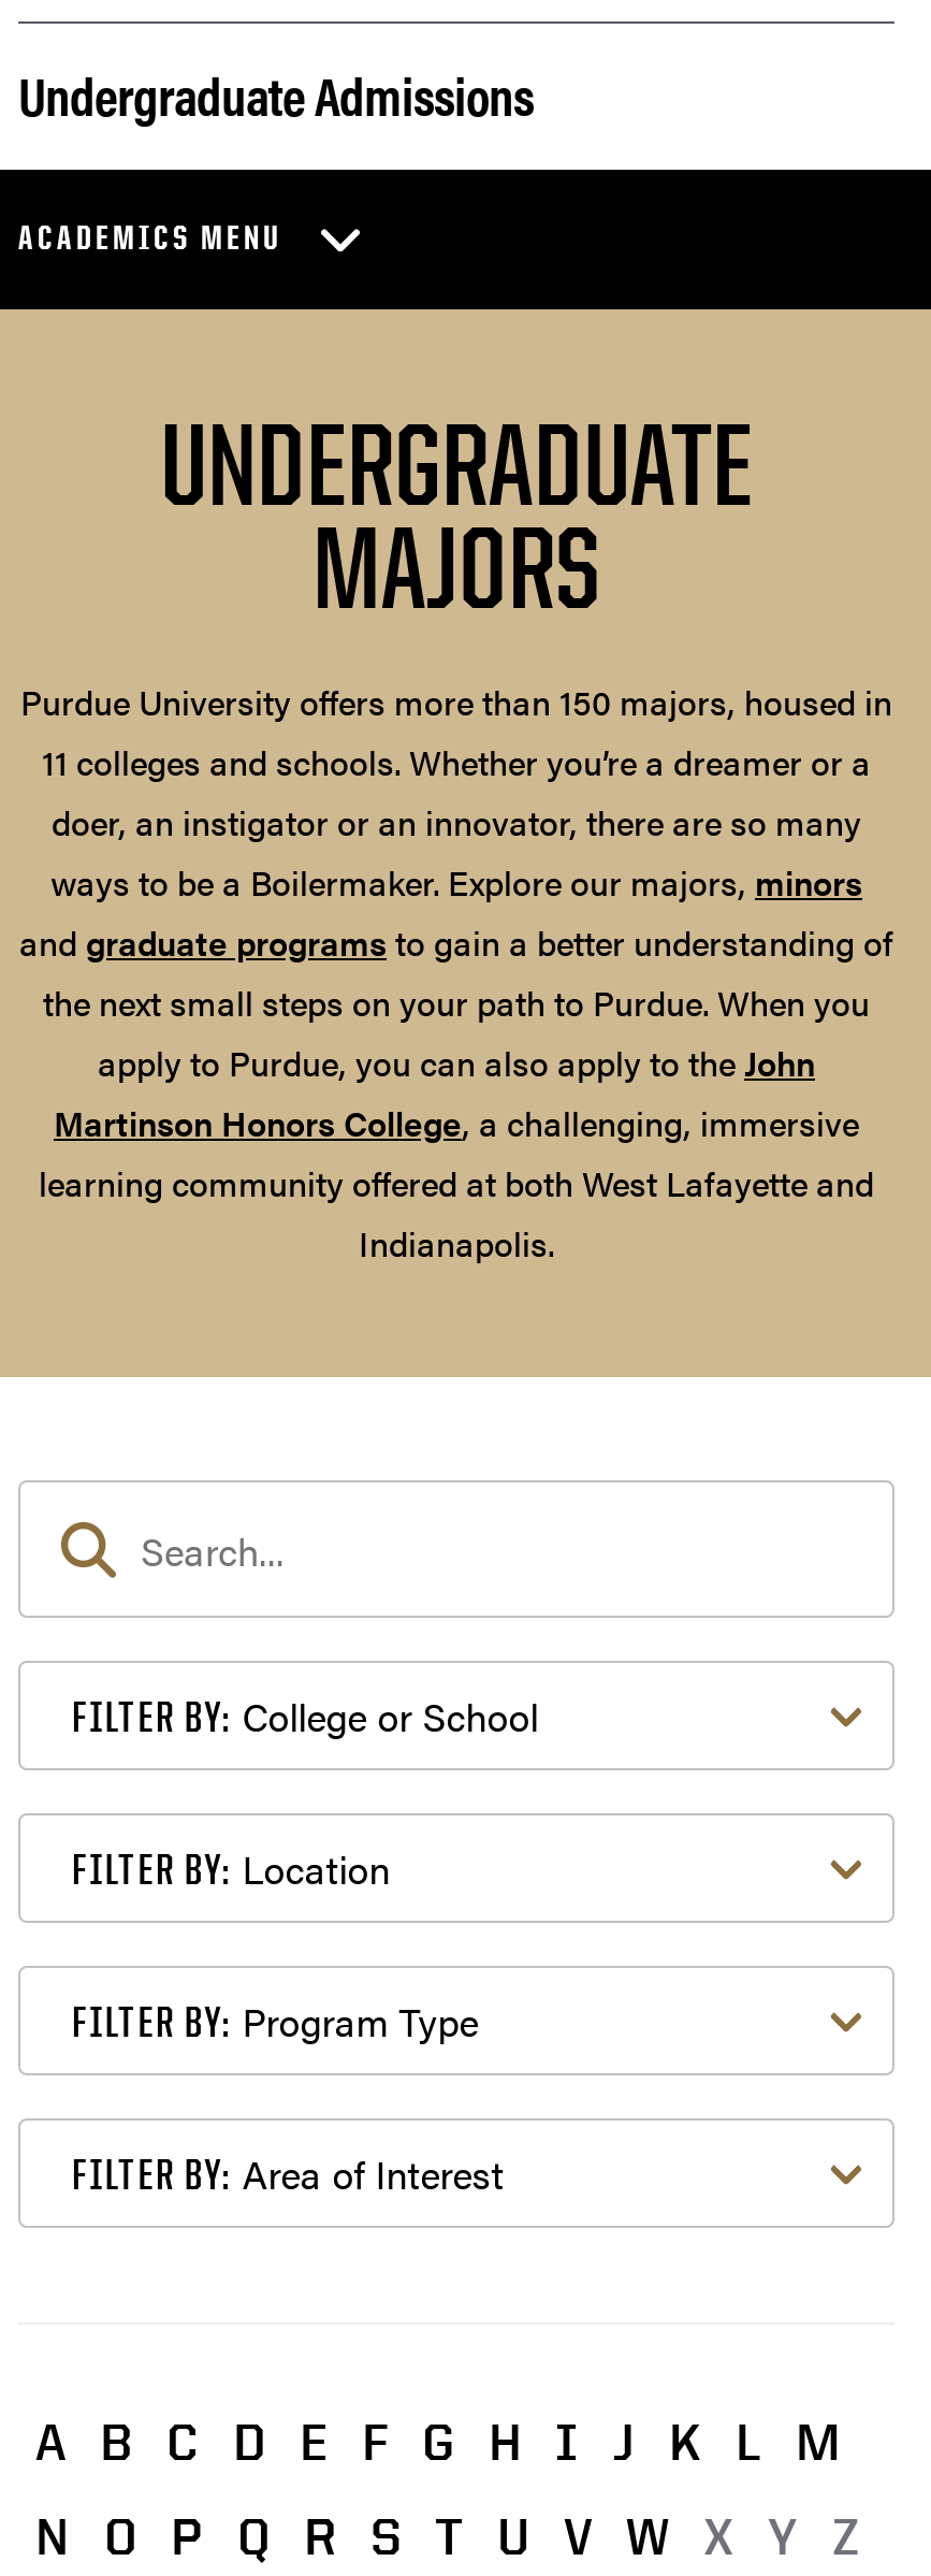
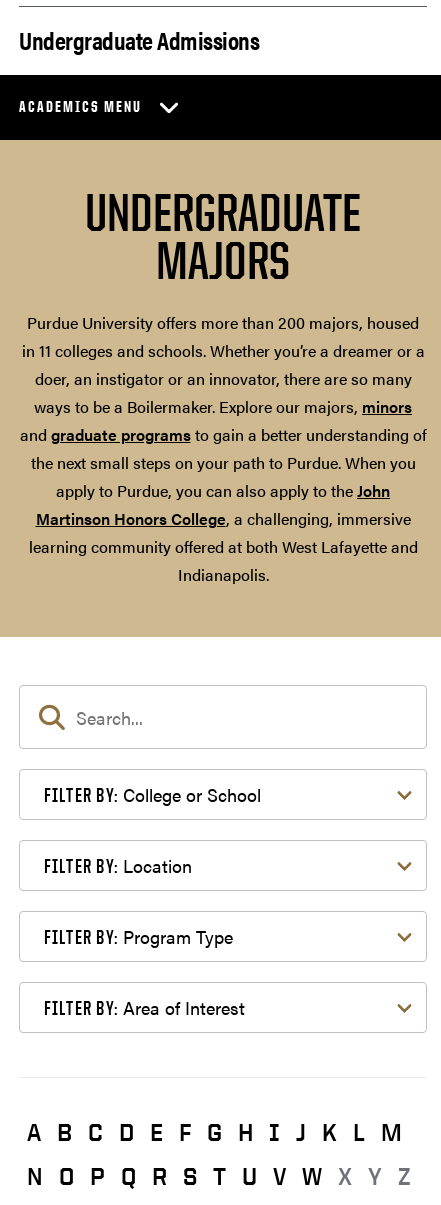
[20,677,892,787] Purdue University offers more than 150 majors, housed in | 11 colleges and schools. Whether you’re a dreamer or a -> [21,311,424,362] Purdue University offers more than 200 majors, housed | in 11 colleges and schools. Whether you’re a dreamer or a

